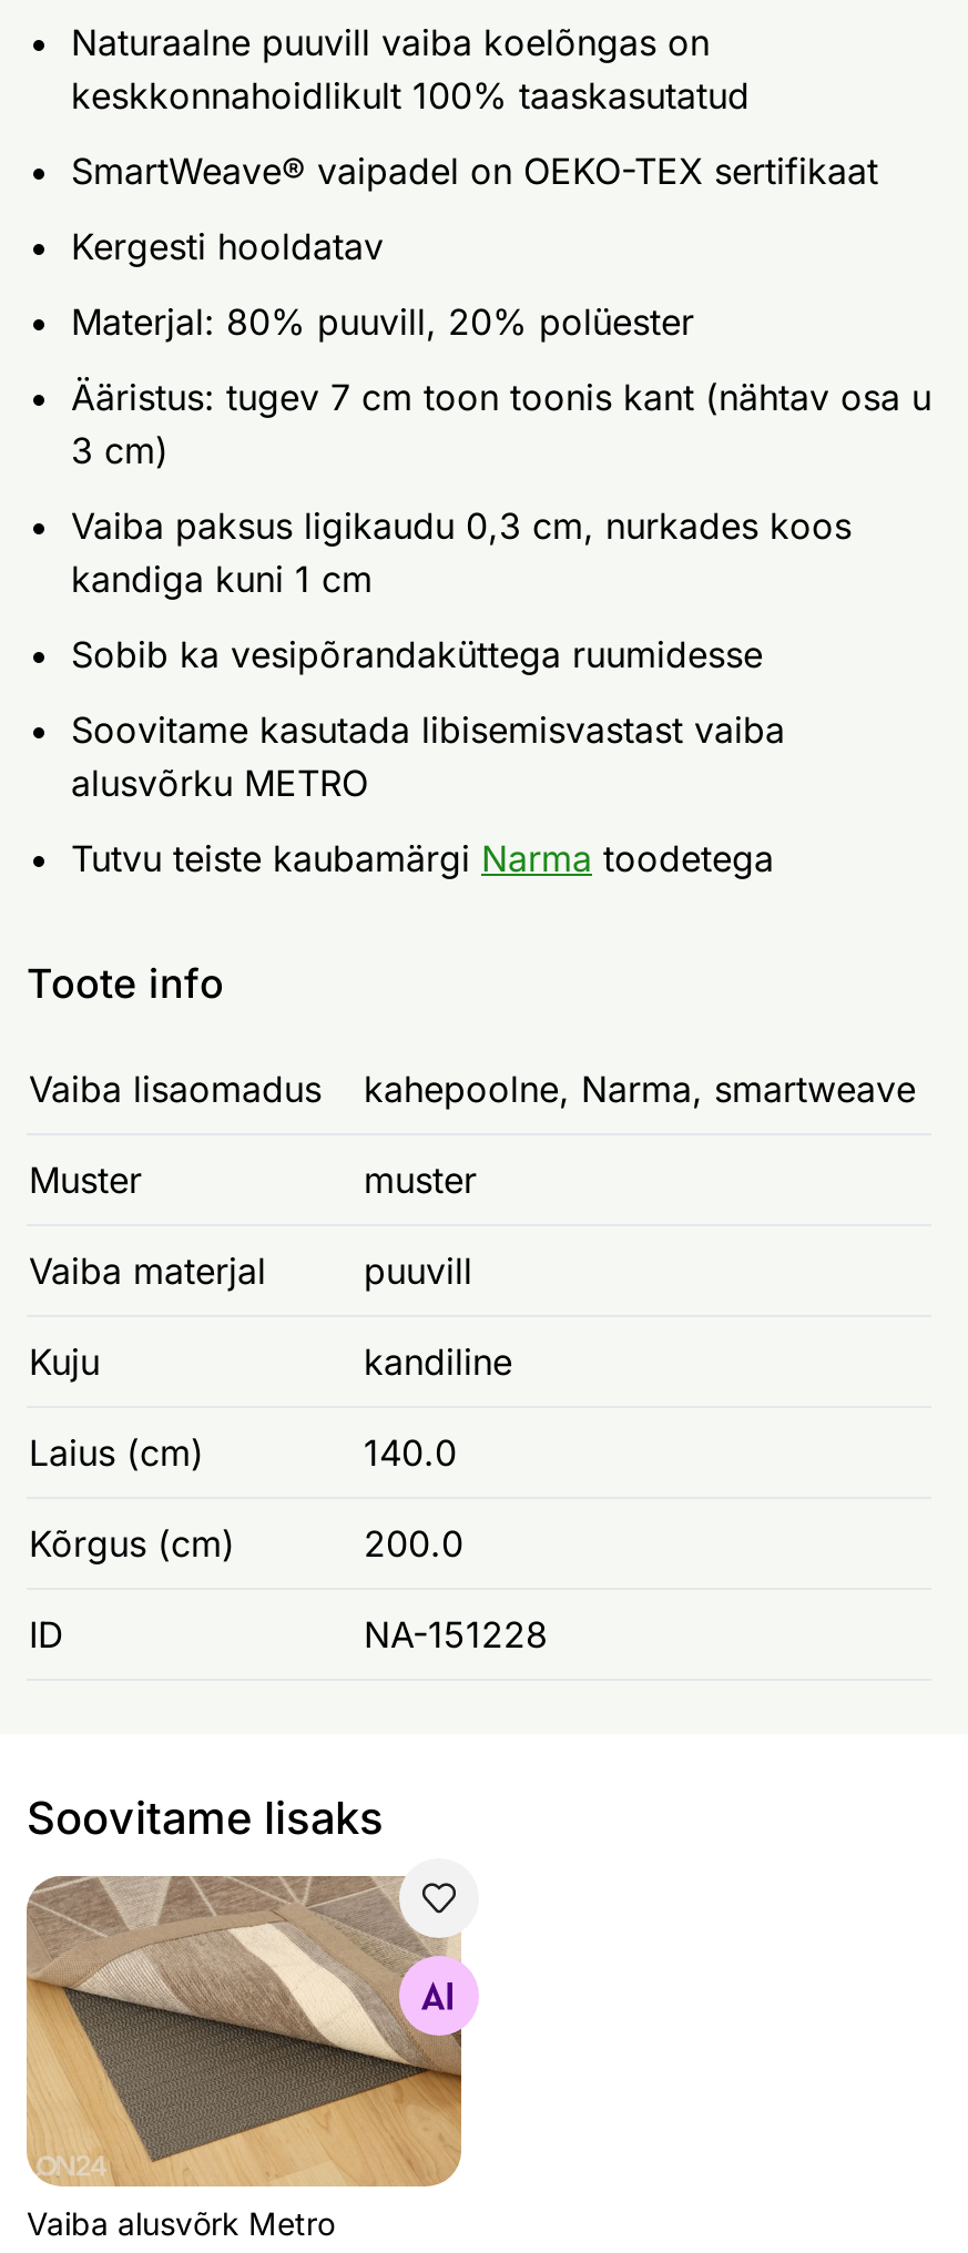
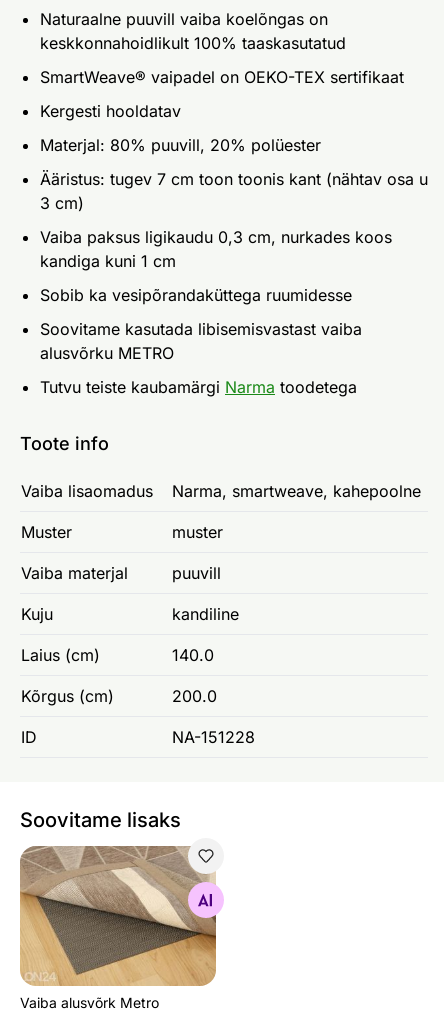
[364,1066,916,1111] kahepoolne, Narma, smartweave -> [172,481,421,501] Narma, smartweave, kahepoolne

